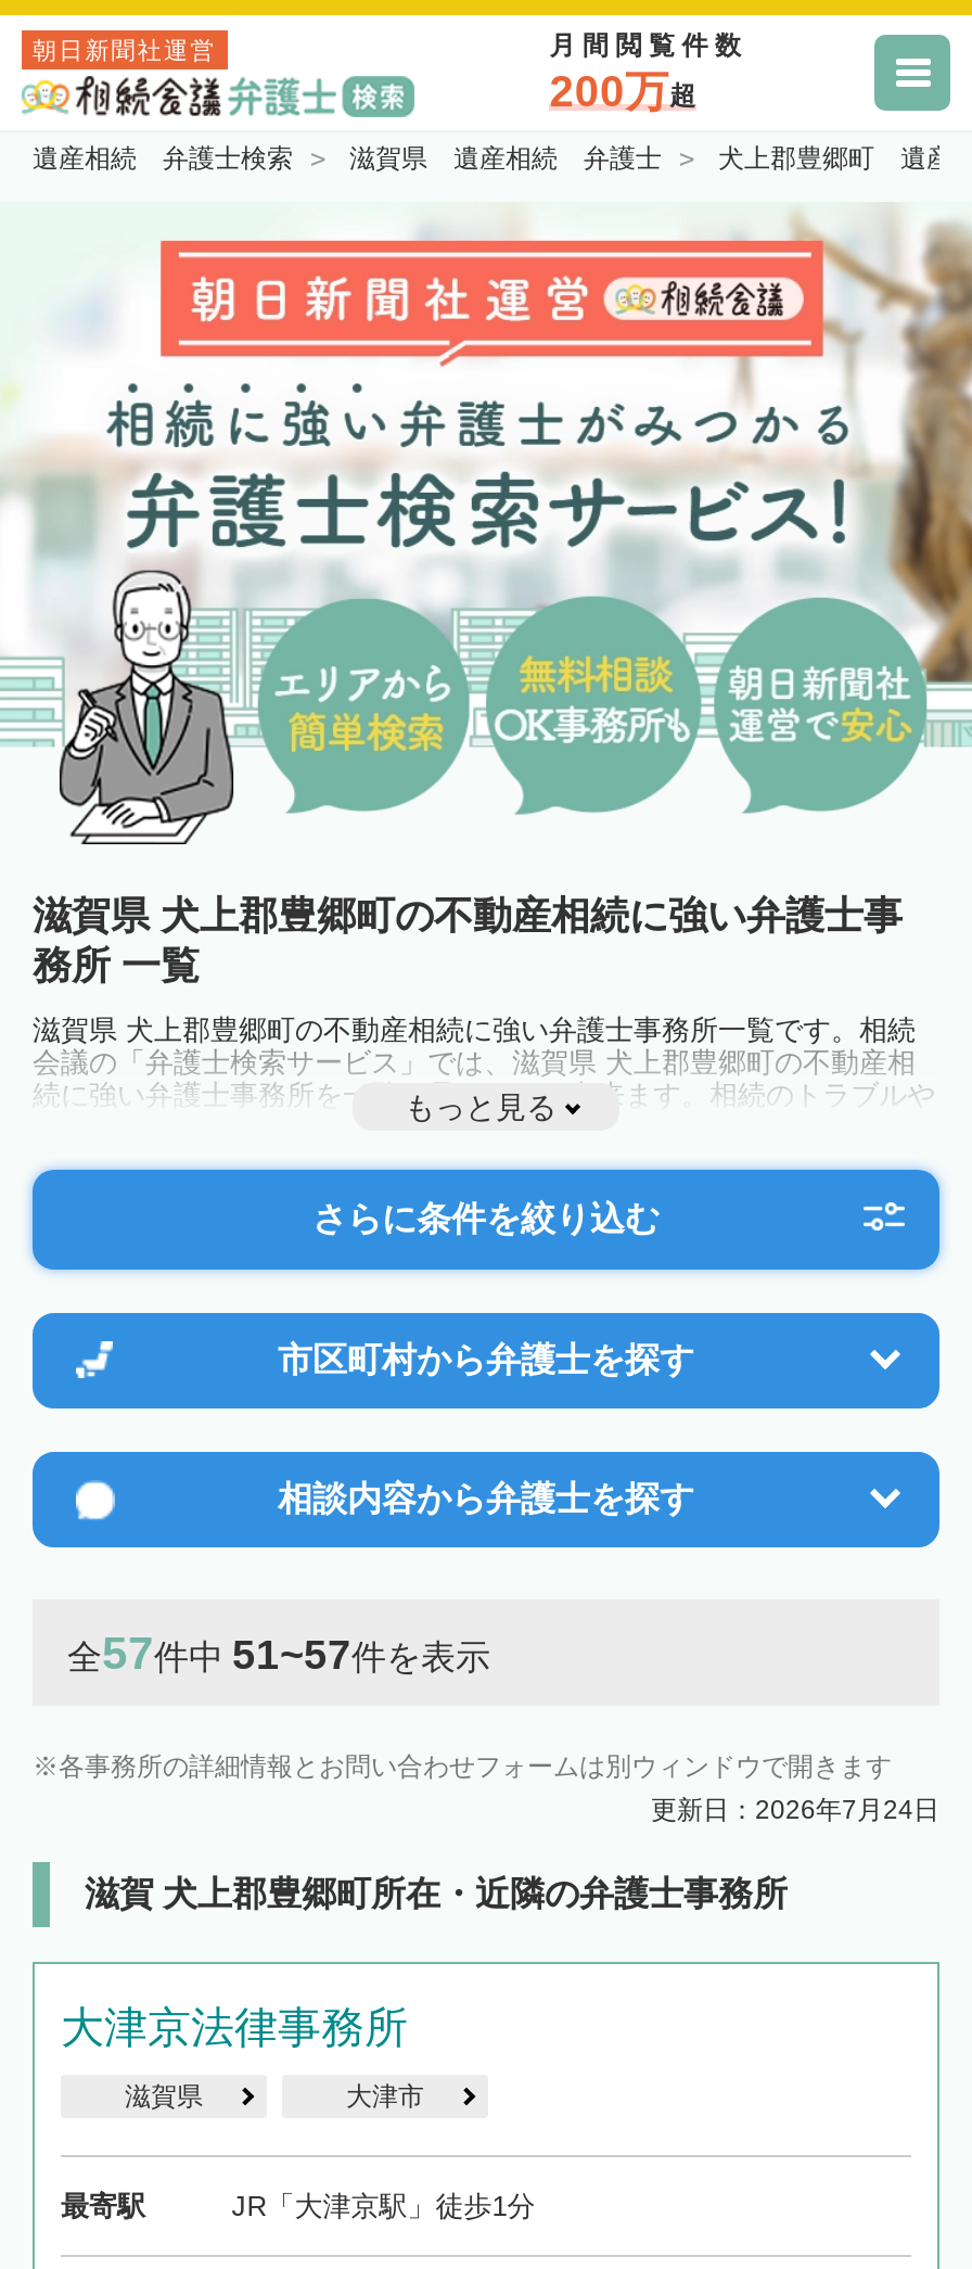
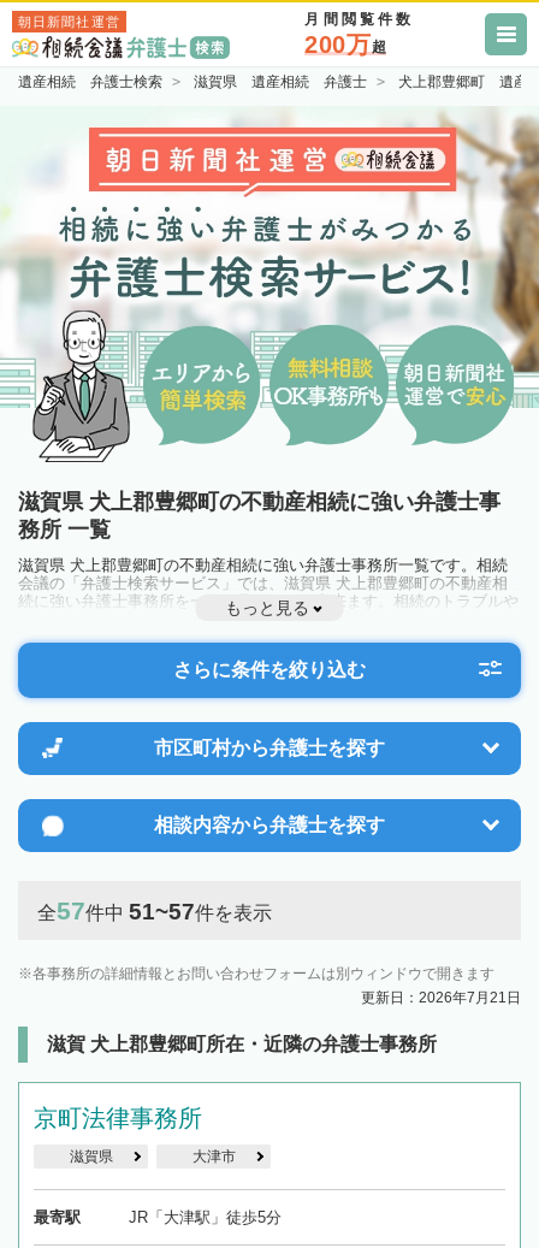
[651,1795,939,1825] 更新日：2026年7月24日 -> [361,989,521,1006] 更新日：2026年7月21日
[61,2003,408,2051] 大津京法律事務所 -> [34,1105,202,1131] 京町法律事務所
[232,2190,535,2223] JR「大津京駅」徒歩1分 -> [128,1208,281,1226] JR「大津駅」徒歩5分

